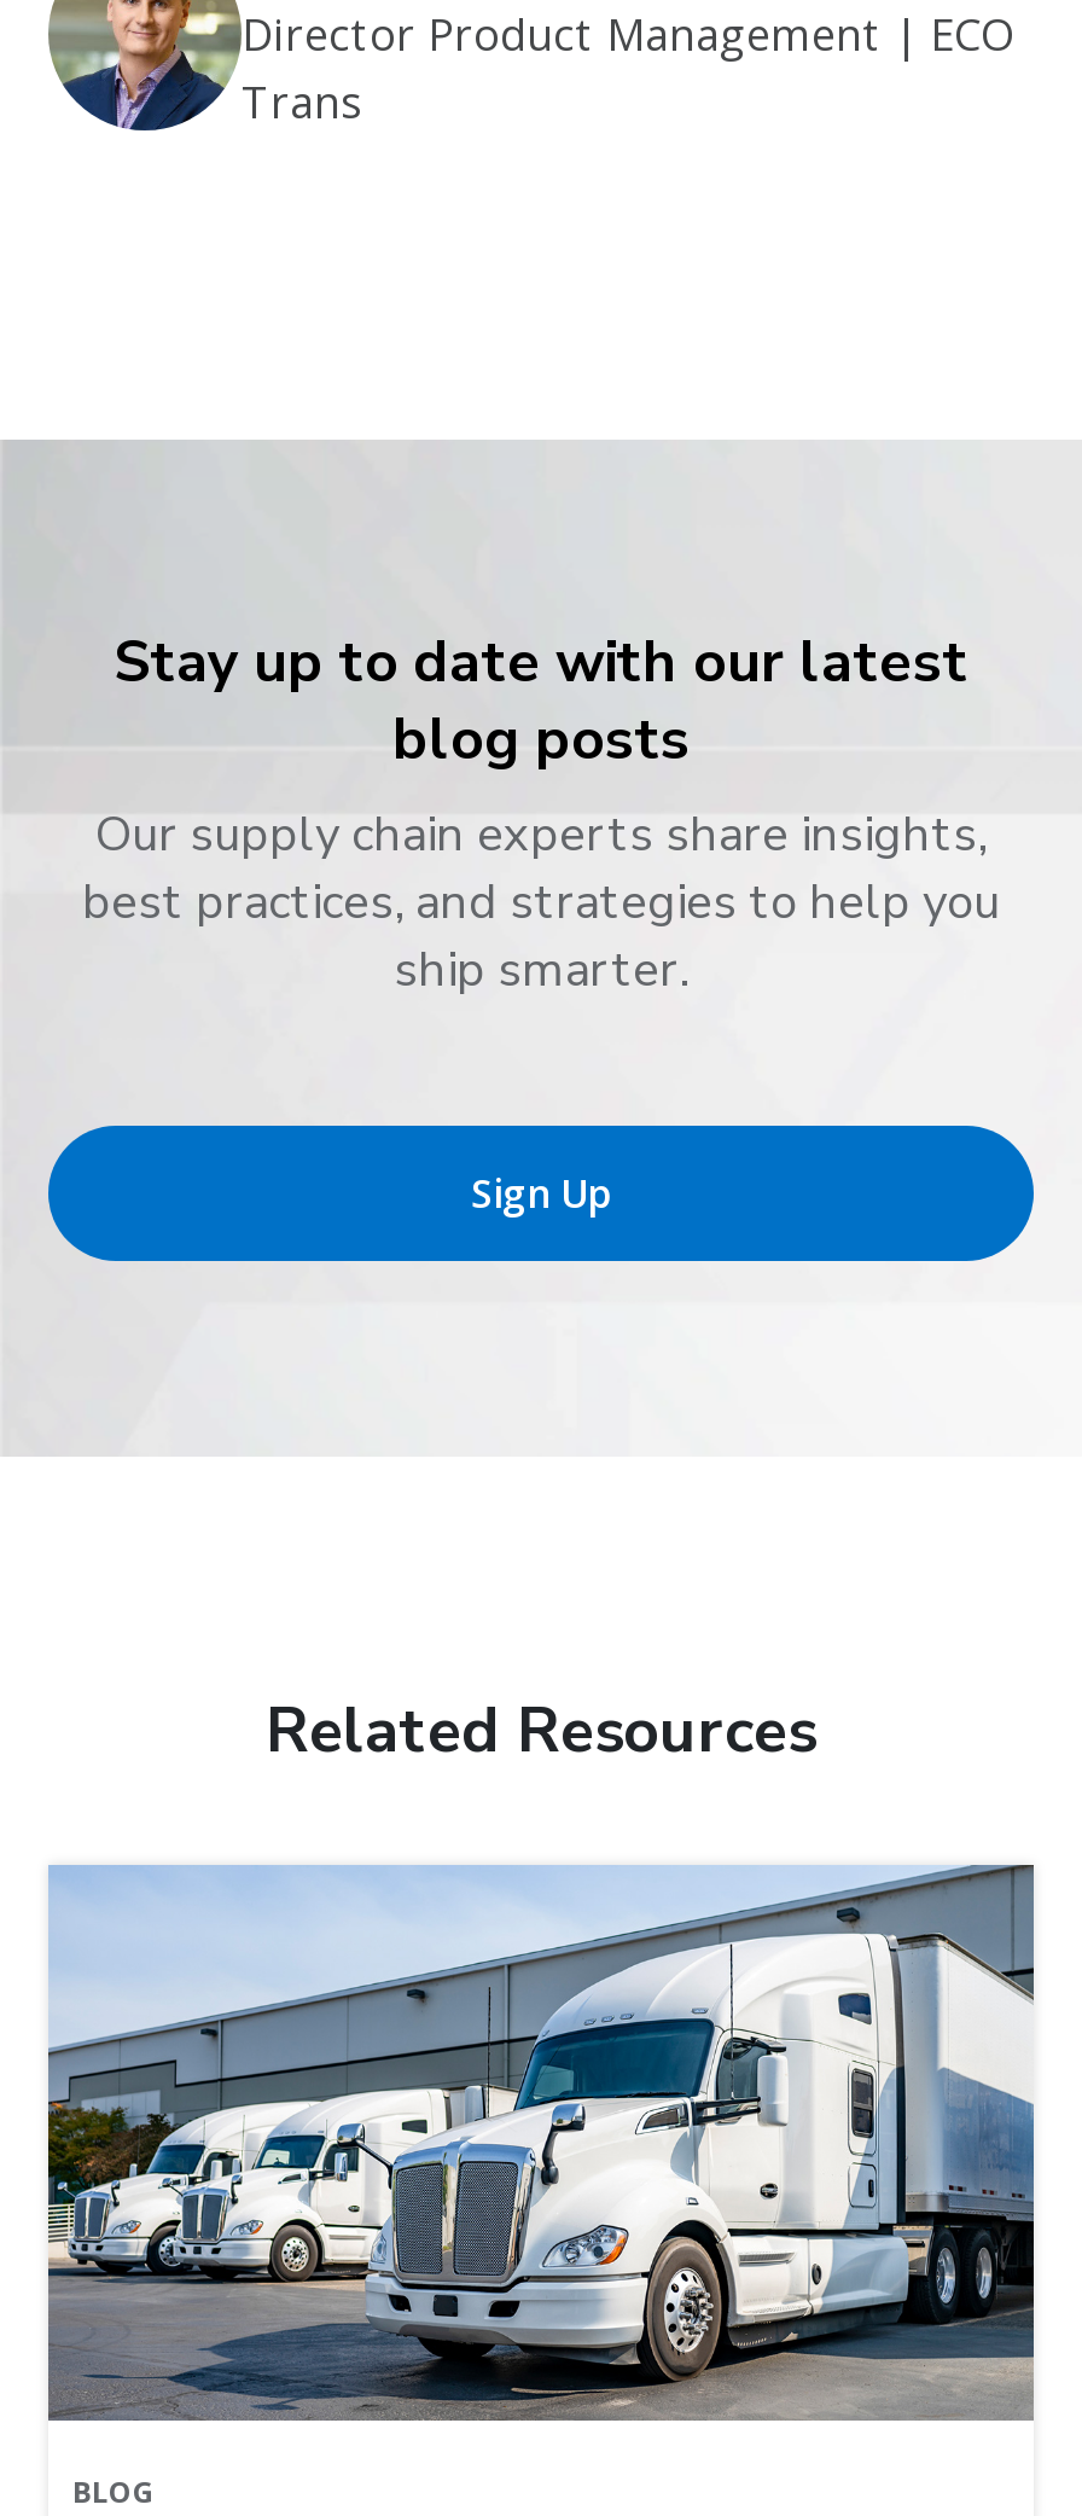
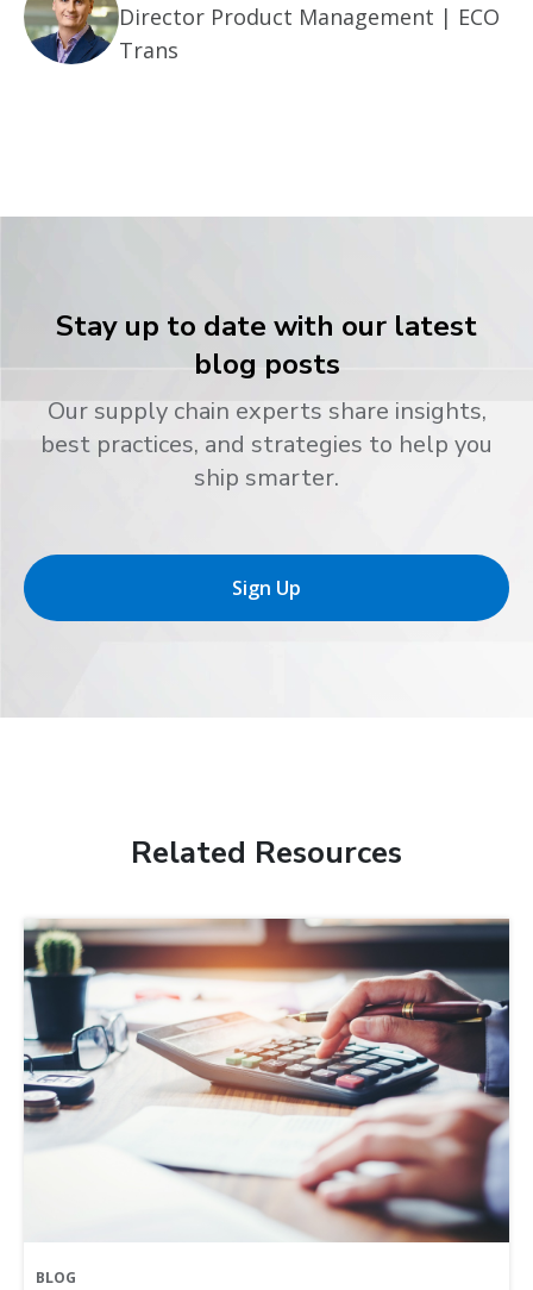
[46,1865,1036,2423] [image] -> [23,918,510,1242] [image]

